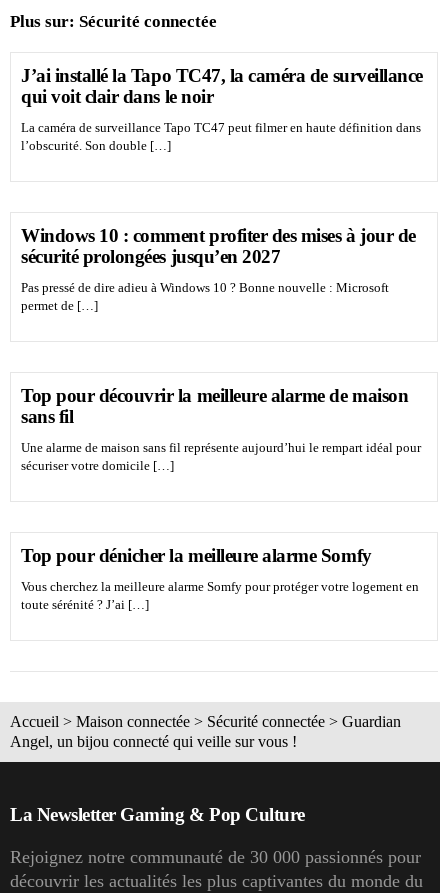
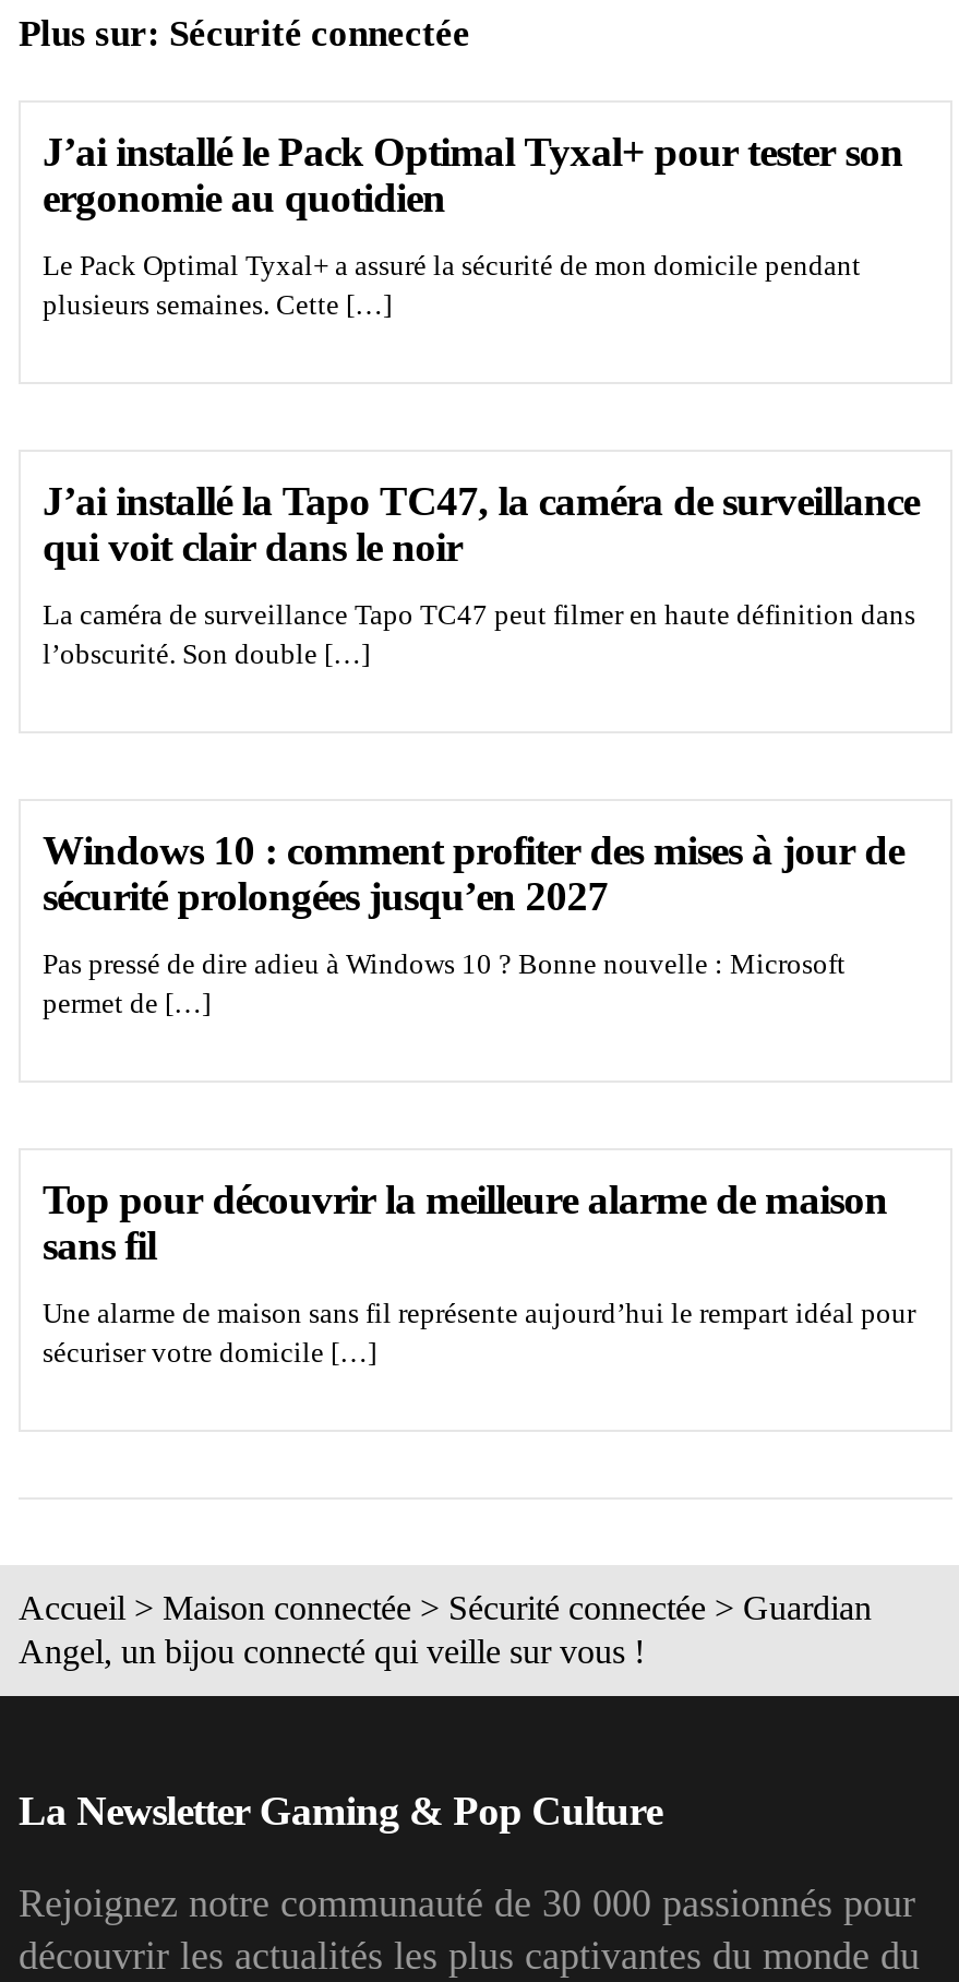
none -> [43,128,903,320] J’ai installé le Pack Optimal Tyxal+ pour tester son | ergonomie au quotidien | Le Pack Optimal Tyxal+ a assuré la sécurité de mon domicile pendant | plusieurs semaines. Cette […]
moved [21,65,423,473] -> [43,478,919,1368]: J’ai installé la Tapo TC47, la caméra de surveillance | qui voit clair dans le noir | La caméra de surveillance Tapo TC47 peut filmer en haute définition dans | ... | Une alarme de maison sans fil représente aujourd’hui le rempart idéal pour | sécuriser votre domicile […]
[21,545,419,612] Top pour dénicher la meilleure alarme Somfy | Vous cherchez la meilleure alarme Somfy pour protéger votre logement en | toute sérénité ? J’ai […] -> none

